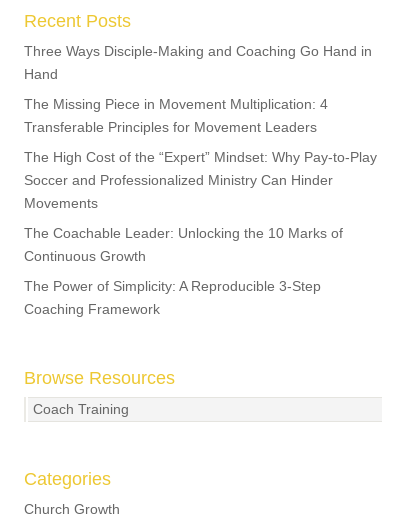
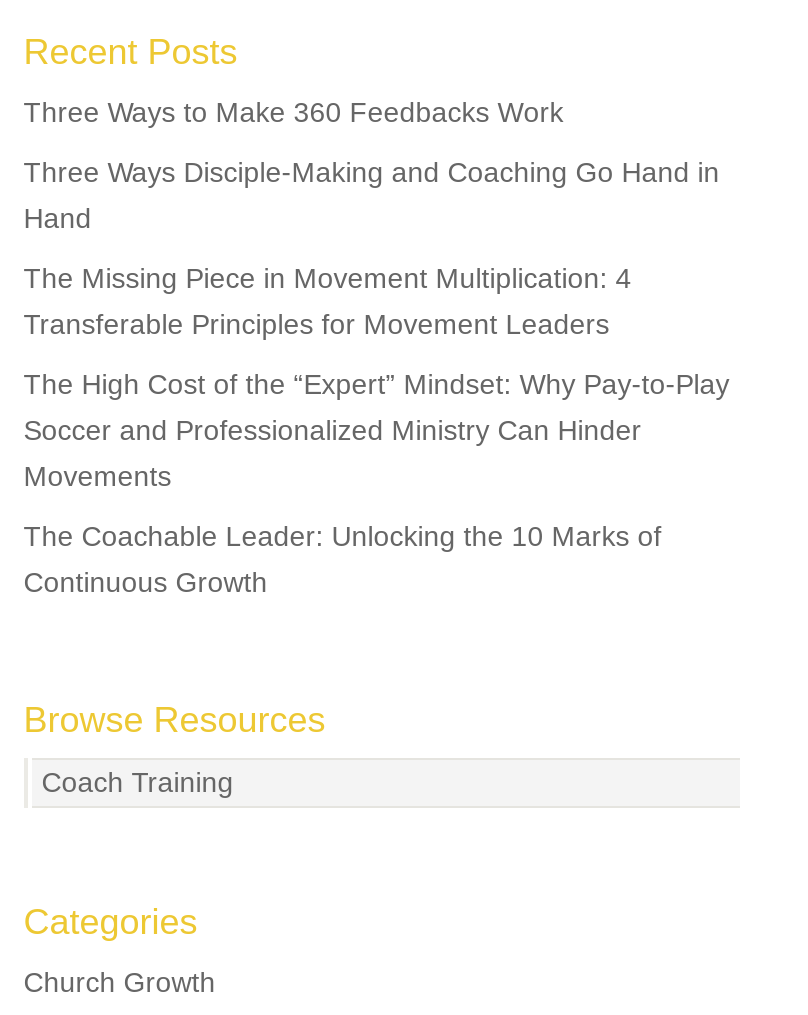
none -> [24,95,564,127] Three Ways to Make 360 Feedbacks Work
moved [24,43,377,264] -> [24,155,730,597]: Three Ways Disciple-Making and Coaching Go Hand in | Hand | The Missing Piece in Movement Multiplication: 4 | ... | The Coachable Leader: Unlocking the 10 Marks of | Continuous Growth
[24,278,321,317] The Power of Simplicity: A Reproducible 3-Step | Coaching Framework -> none

